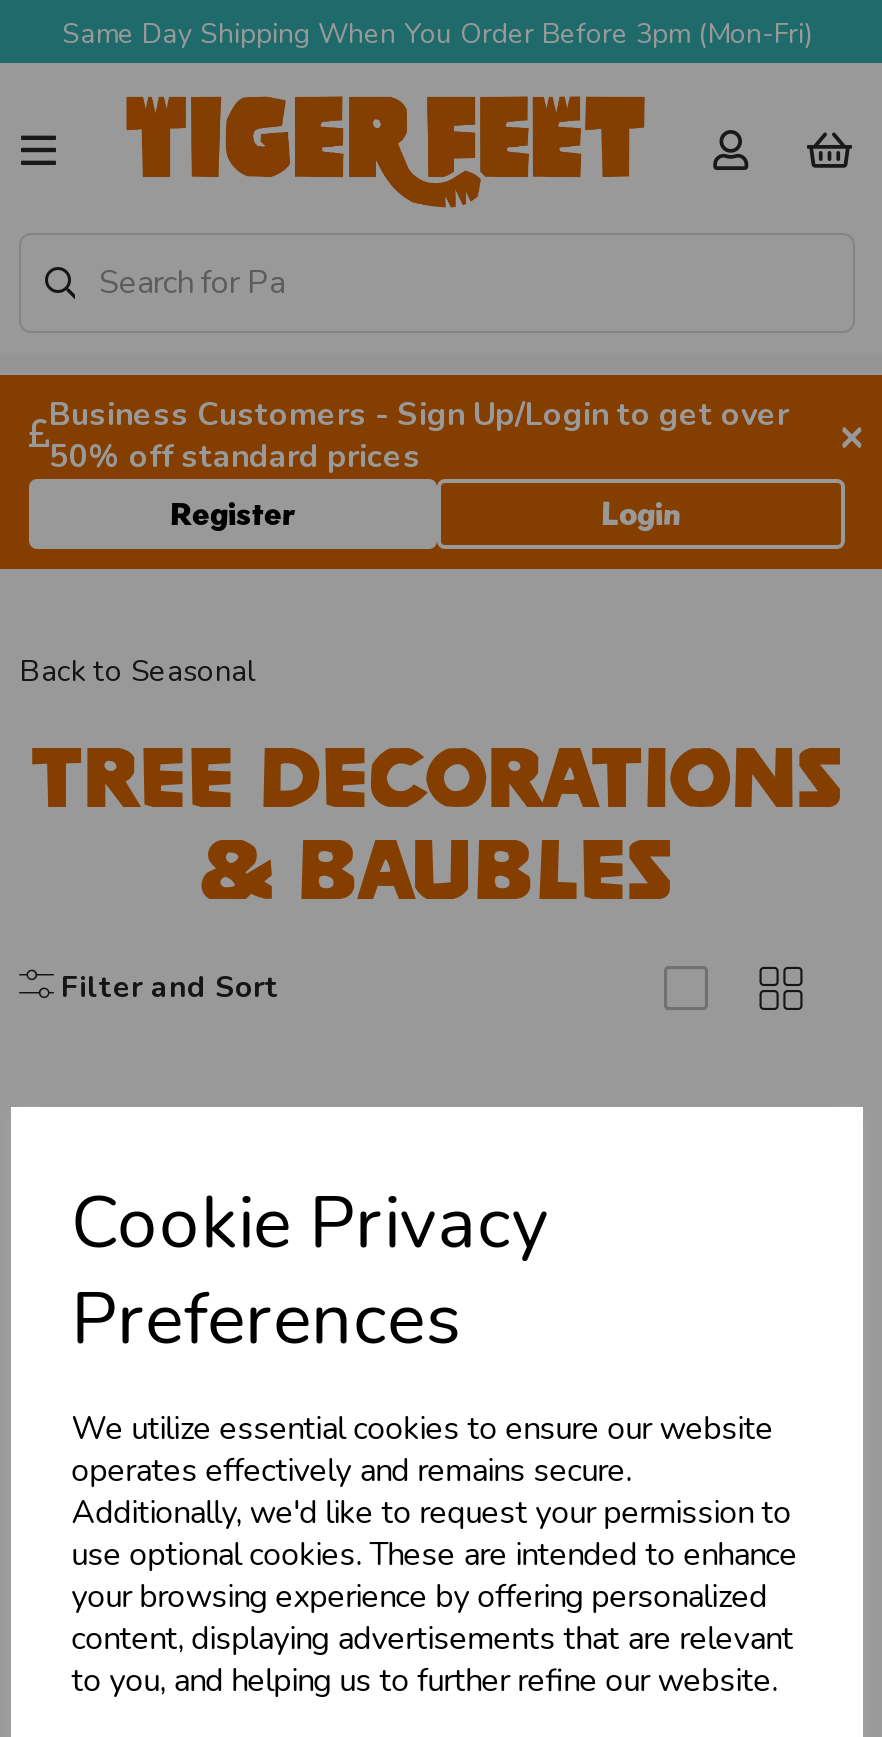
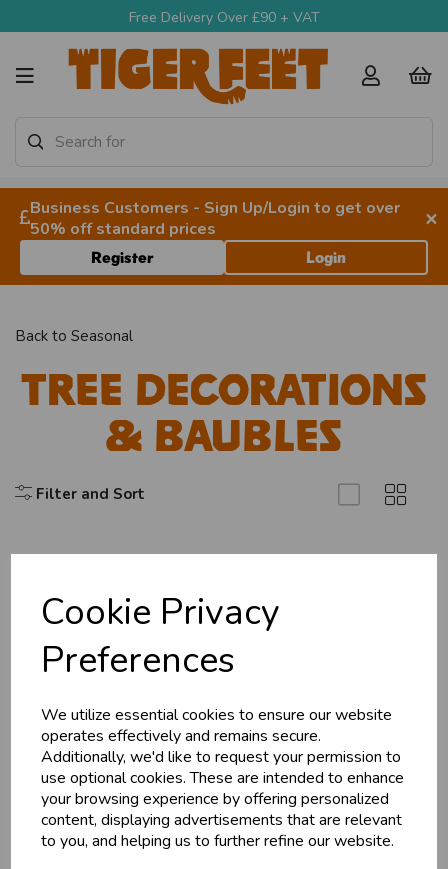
[62,15,812,53] Same Day Shipping When You Order Before 3pm (Mon-Fri) -> [128,8,319,27] Free Delivery Over £90 + VAT

